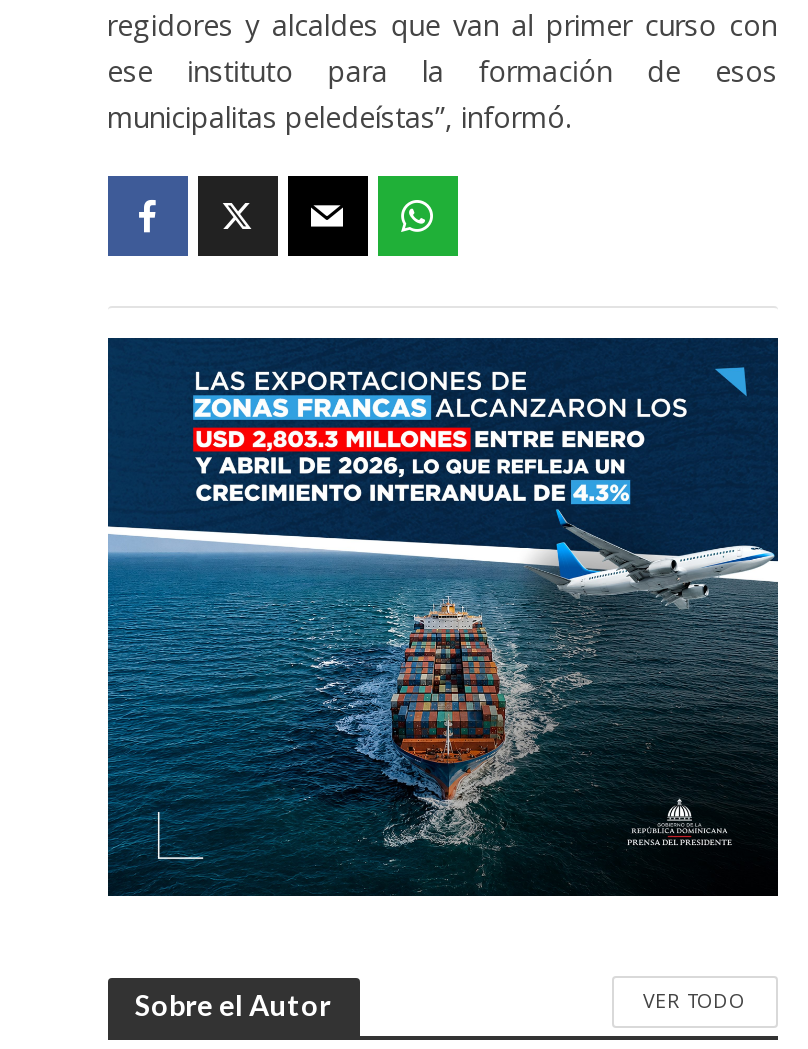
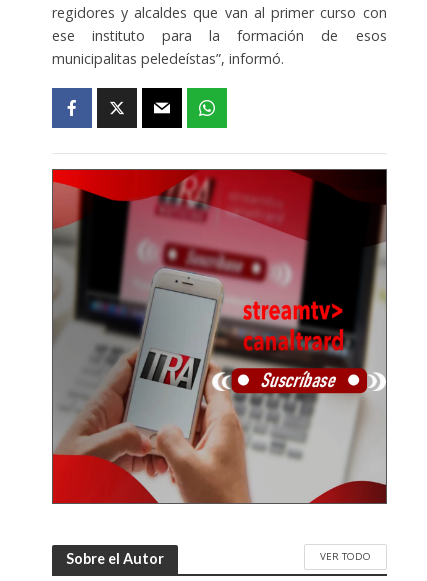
[106,336,778,898] [image] -> [51,168,388,505] [image]

